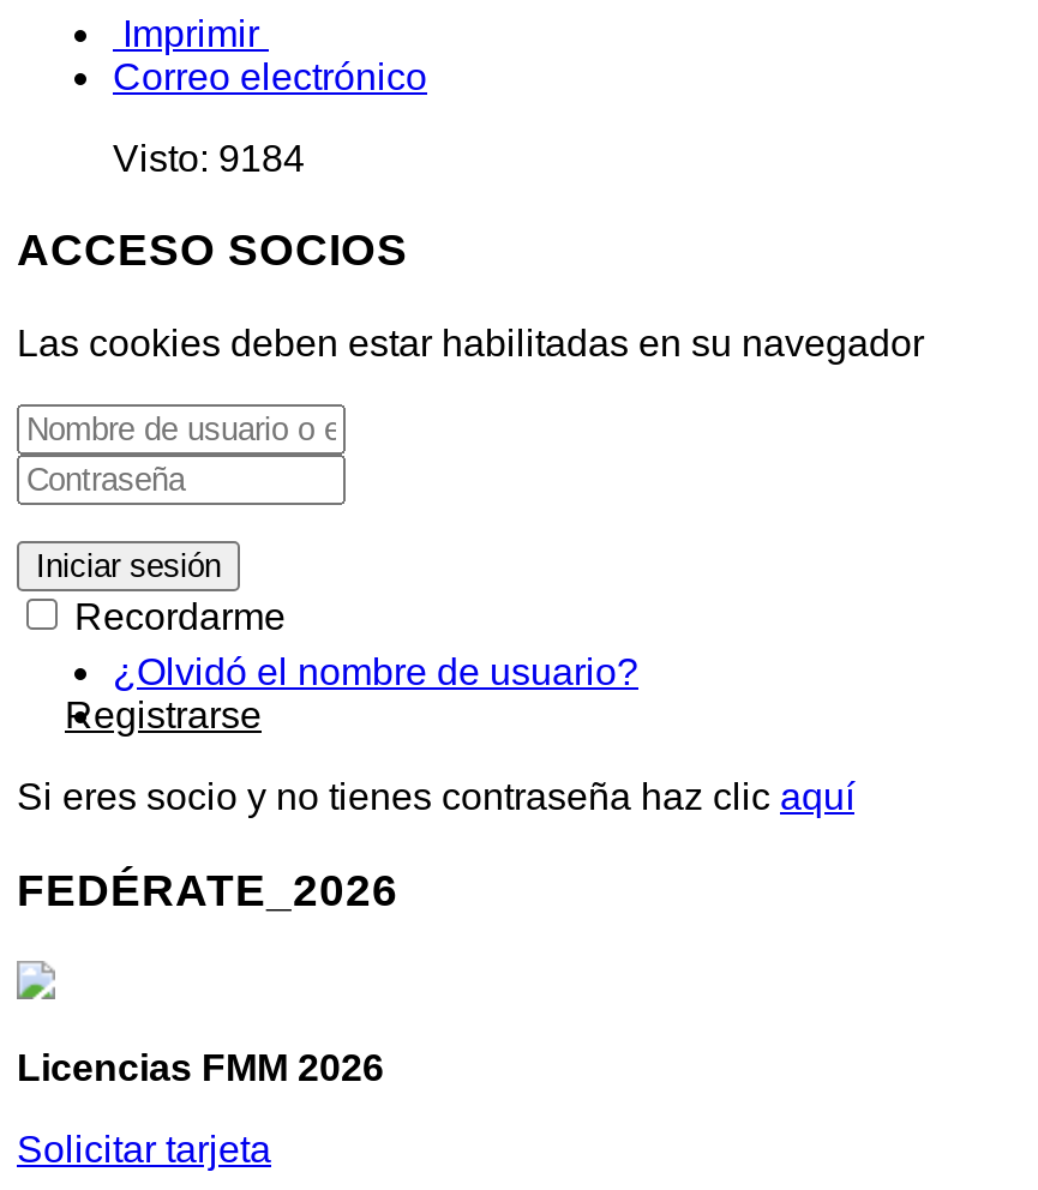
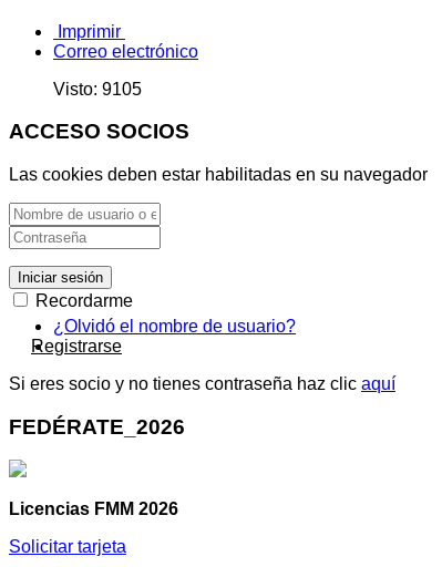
[113,137,305,178] Visto: 9184 -> [53,79,142,98] Visto: 9105

